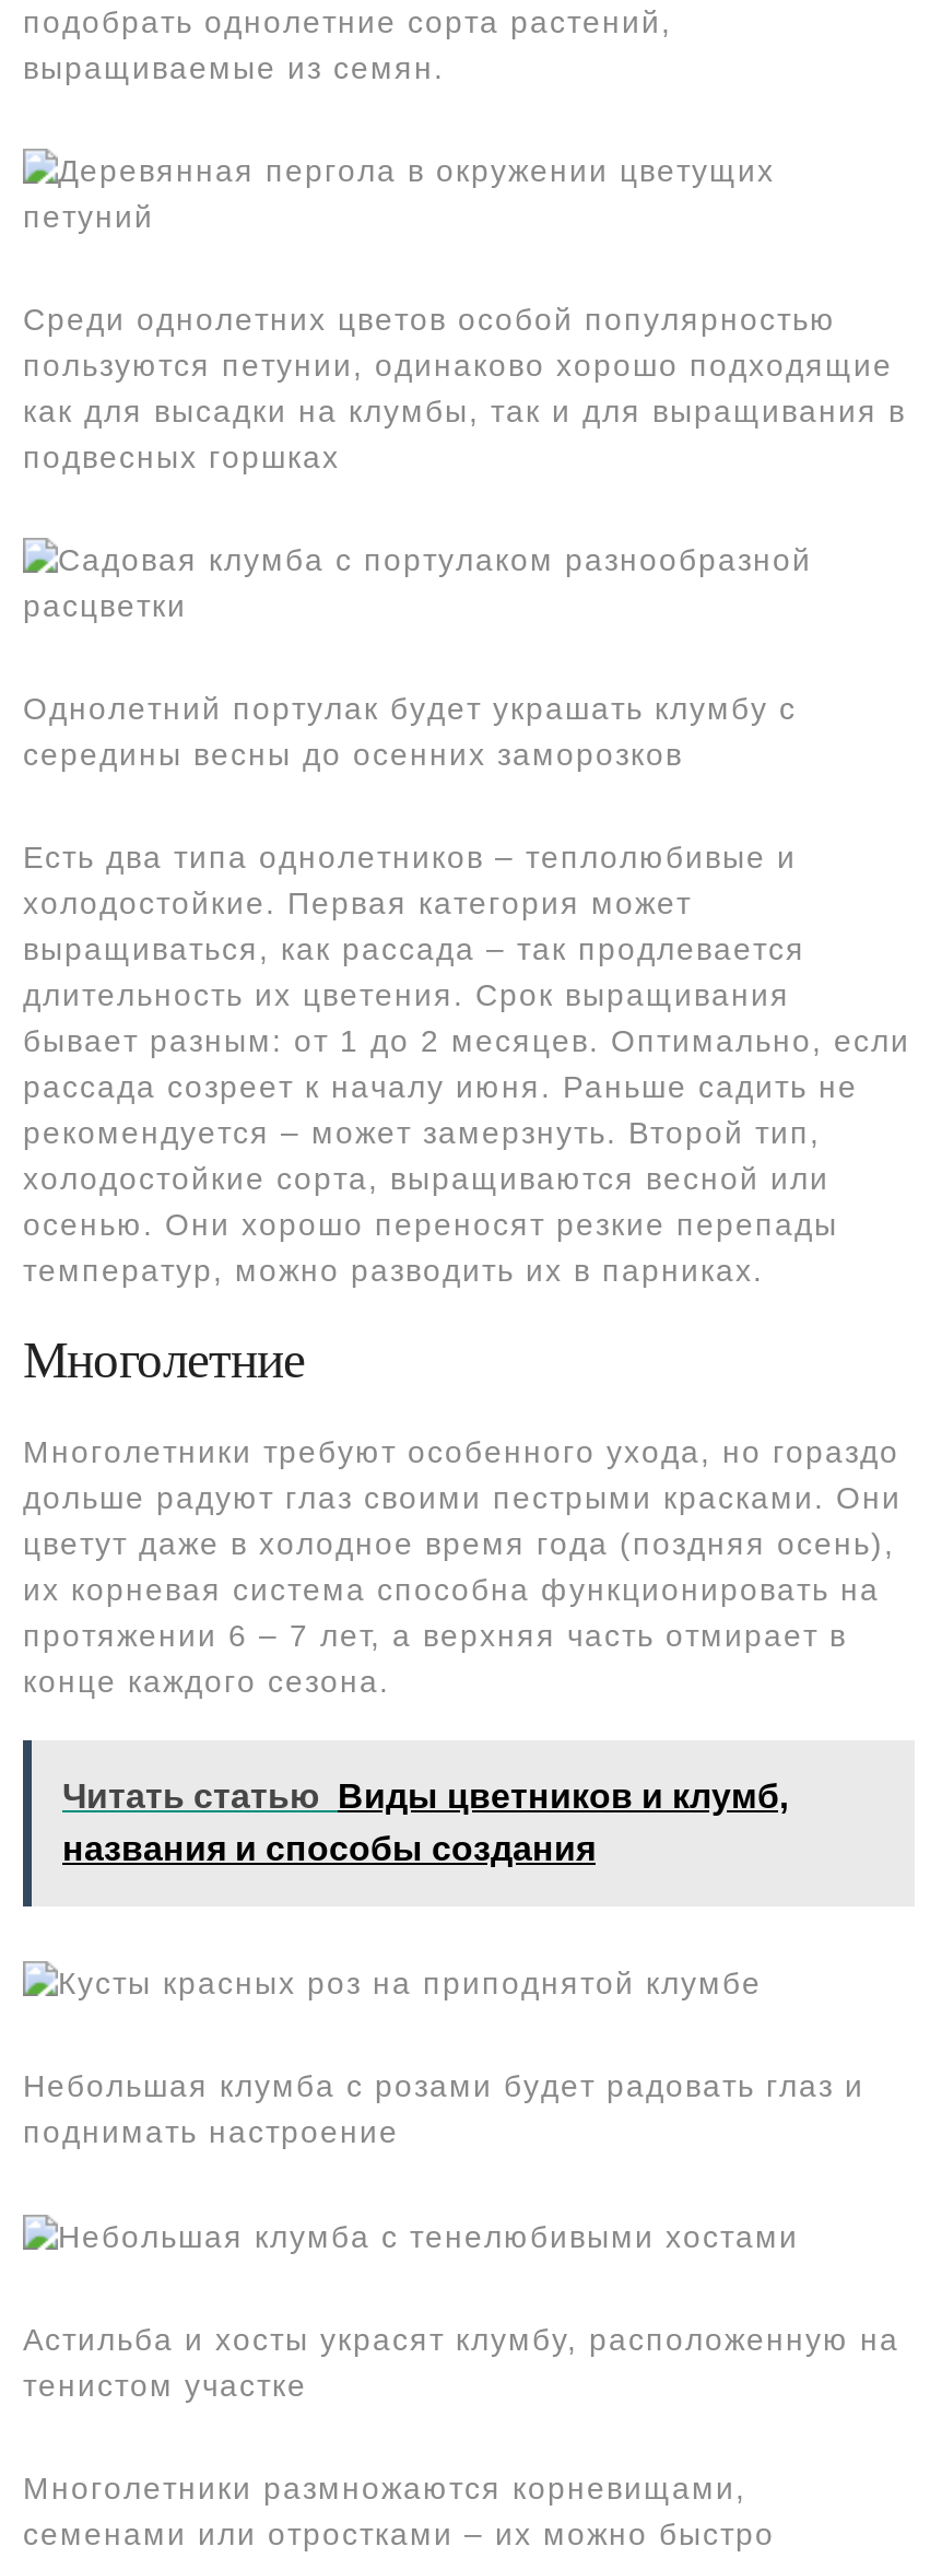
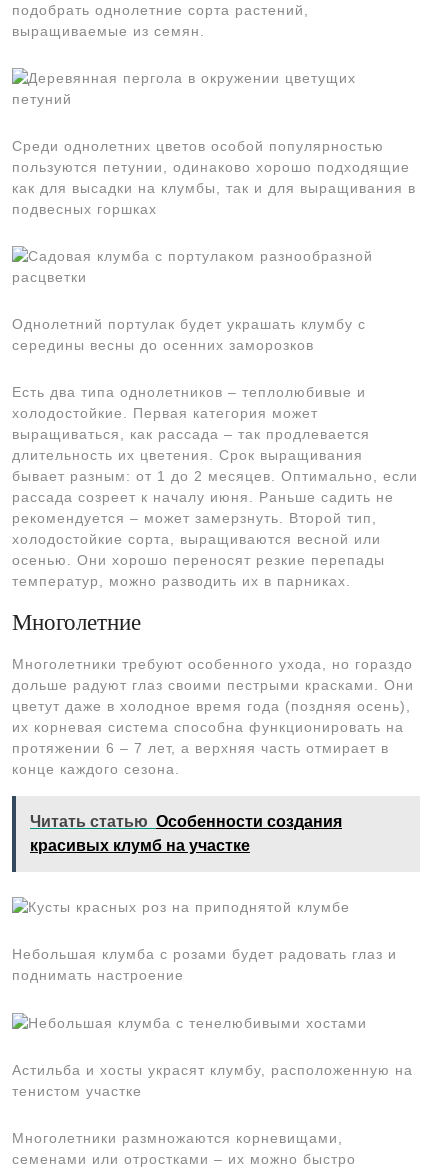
[62,1778,788,1868] Читать статью Виды цветников и клумб, | названия и способы создания -> [30,813,342,854] Читать статью Особенности создания | красивых клумб на участке

